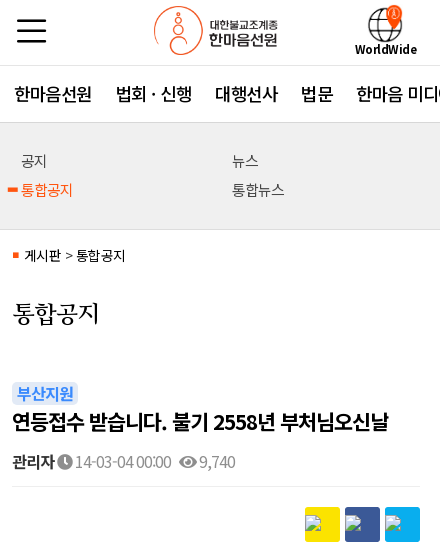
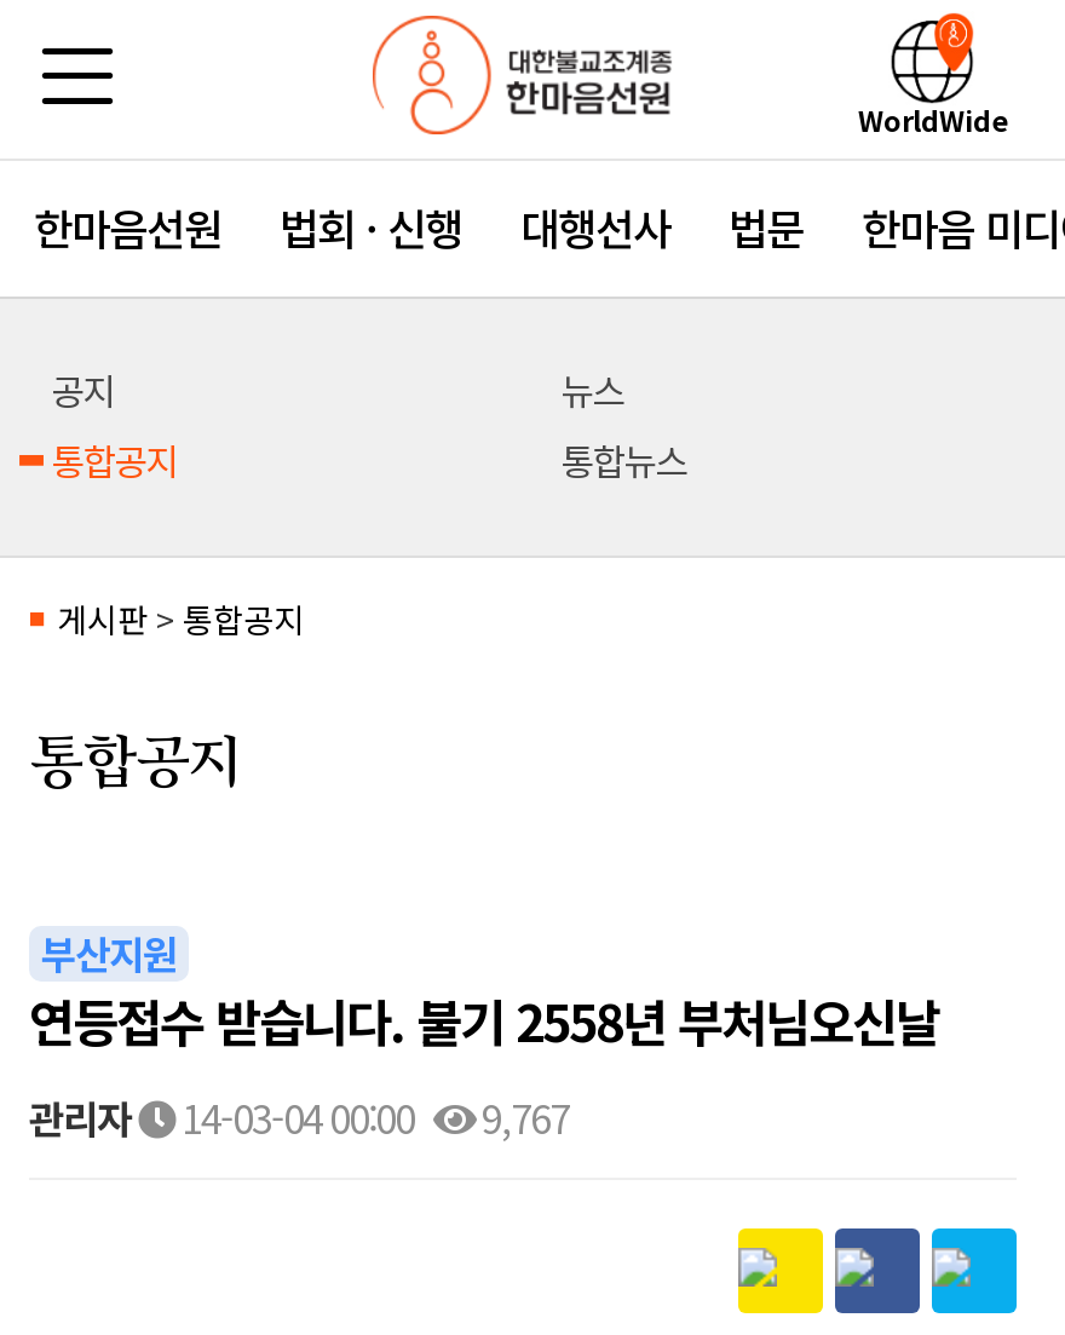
[12,449,235,473] 관리자 14-03-04 00:00 9,740 -> [29,1089,569,1147] 관리자 14-03-04 00:00 9,767

